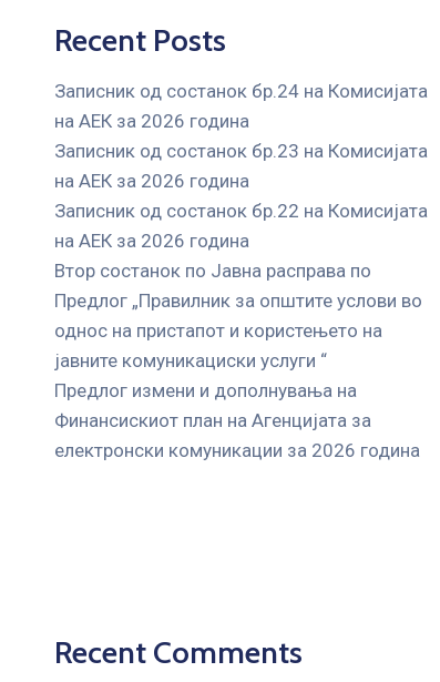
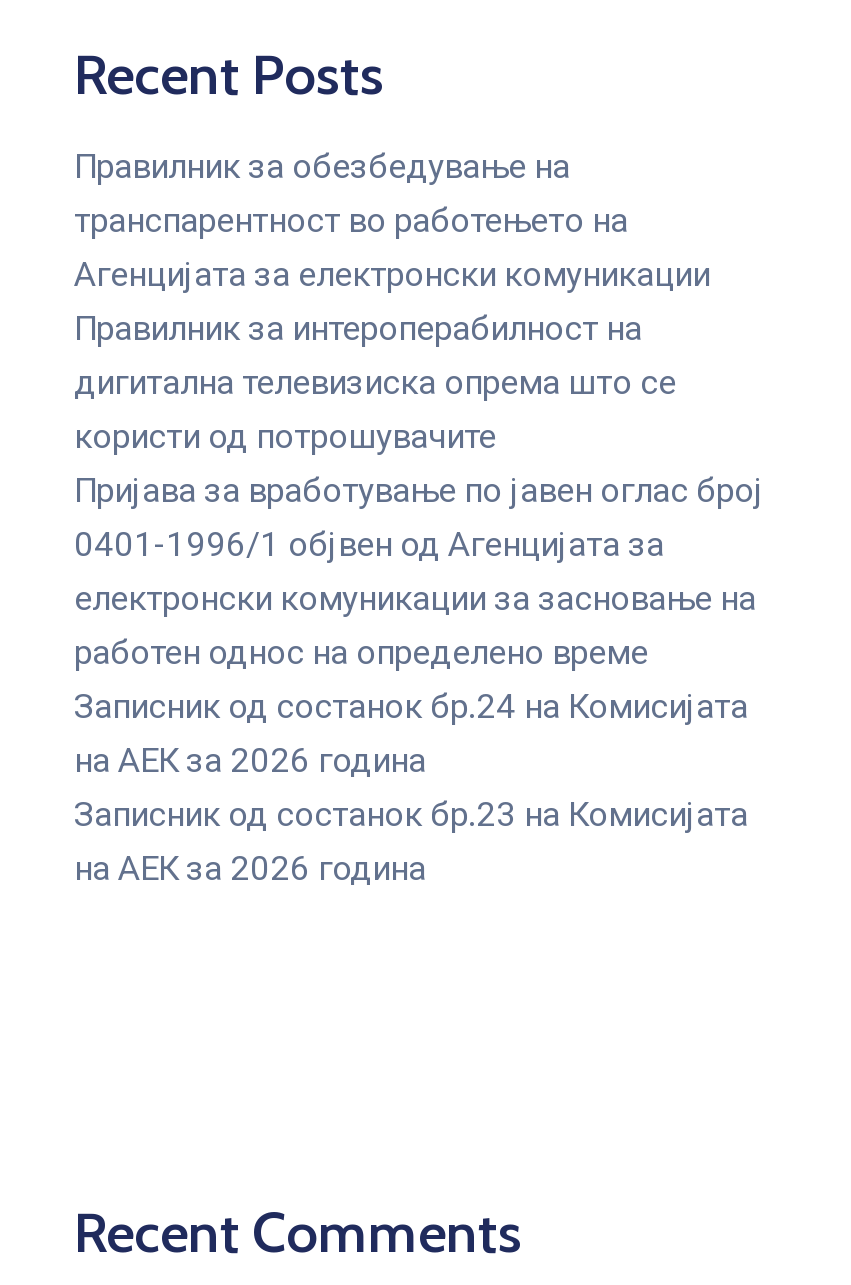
none -> [74,146,764,672] Правилник за обезбедување на | транспарентност во работењето на | Агенцијата за електронски комуникации | Правилник за интероперабилност на | дигитална телевизиска опрема што се | користи од потрошувачите | Пријава за вработување по јавен оглас број | 0401-1996/1 објвен од Агенцијата за | електронски комуникации за засновање на | работен однос на определено време
moved [54,80,428,192] -> [74,686,748,888]: Записник од состанок бр.24 на Комисијата | на АЕК за 2026 година | Записник од состанок бр.23 на Комисијата | на АЕК за 2026 година
[54,199,428,461] Записник од состанок бр.22 на Комисијата | на АЕК за 2026 година | Втор состанок по Јавна расправа по | Предлог „Правилник за општите услови во | однос на пристапот и користењето на | јавните комуникациски услуги “ | Предлог измени и дополнувања на | Финансискиот план на Агенцијата за | електронски комуникации за 2026 година -> none

